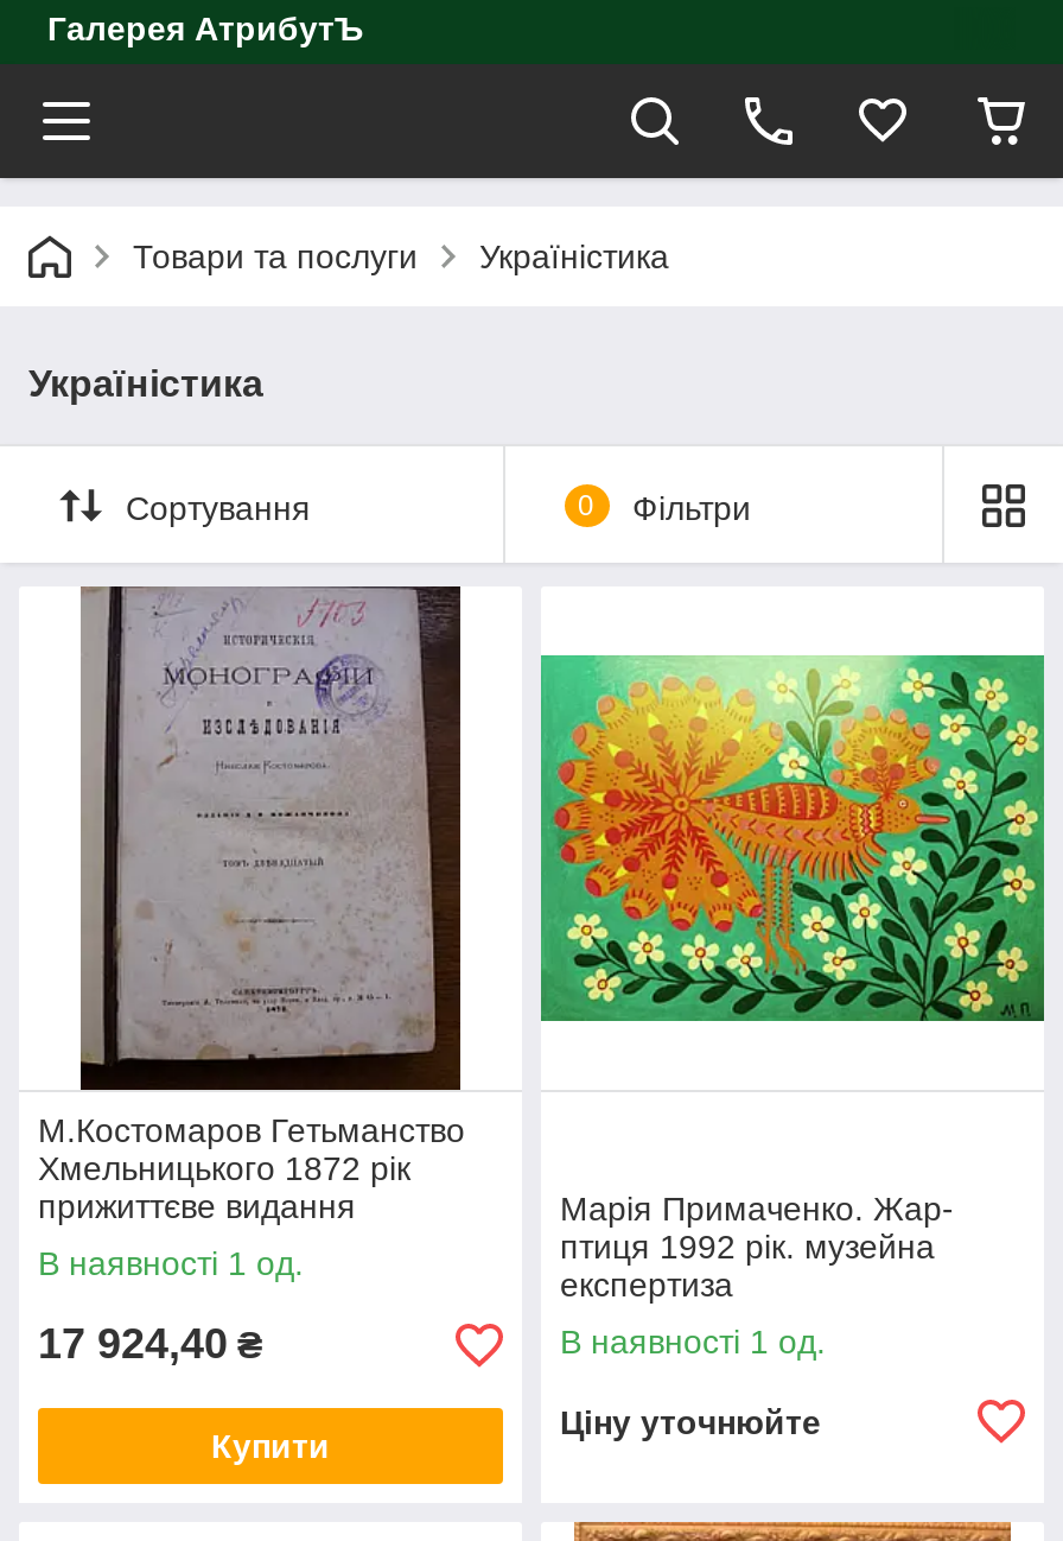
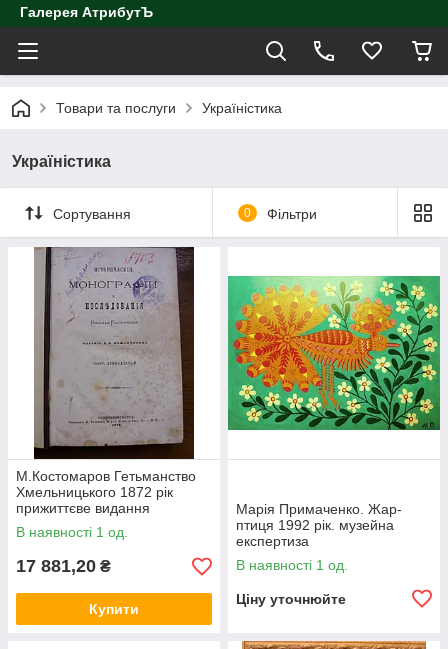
[38,1320,263,1368] 17 924,40 ₴ -> [16,556,111,576] 17 881,20 ₴

